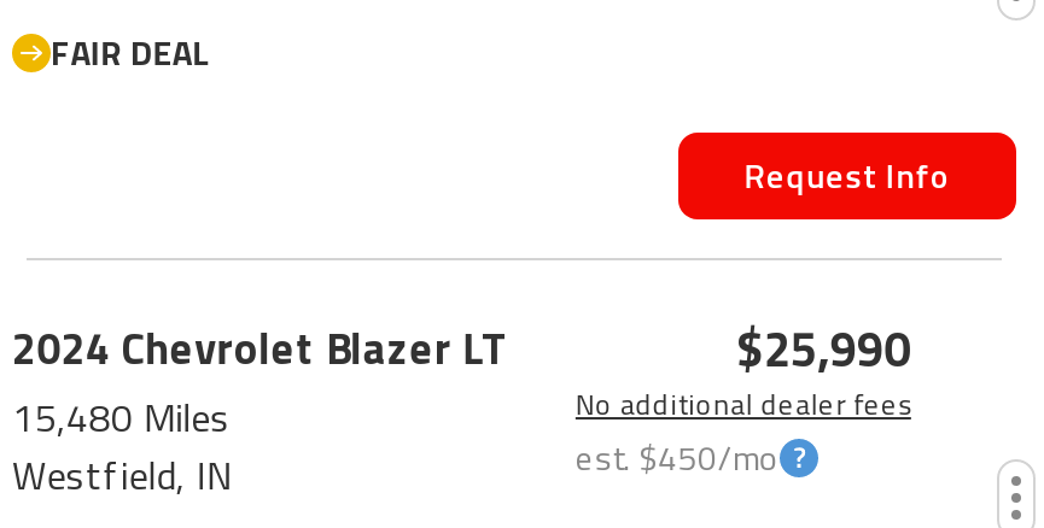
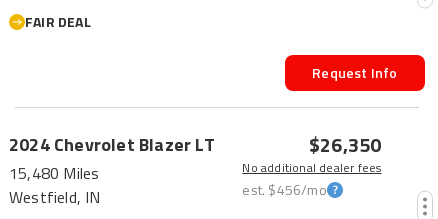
[736,311,911,386] $25,990 -> [309,129,381,160] $26,350
[576,430,779,481] est. $450/mo -> [242,178,327,199] est. $456/mo

